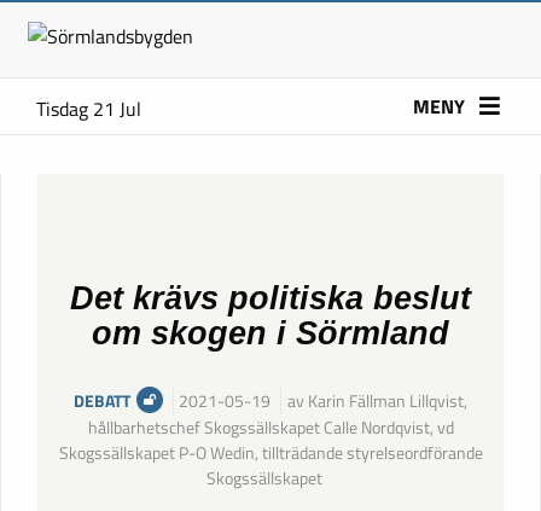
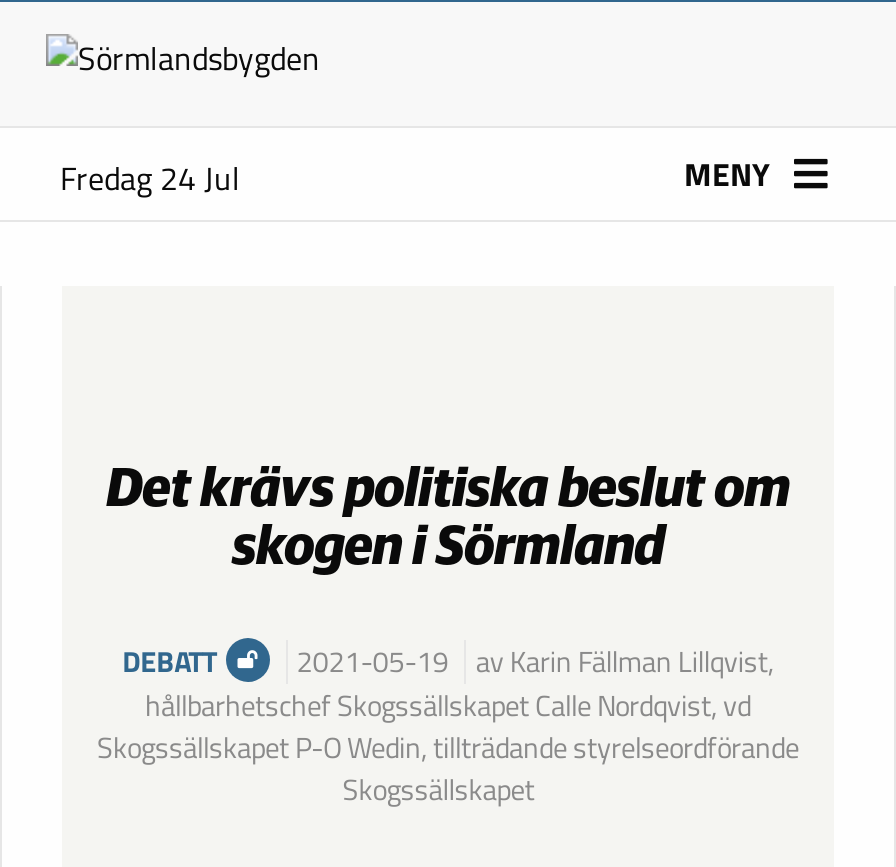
[36,94,141,123] Tisdag 21 Jul -> [60,154,240,202] Fredag 24 Jul

